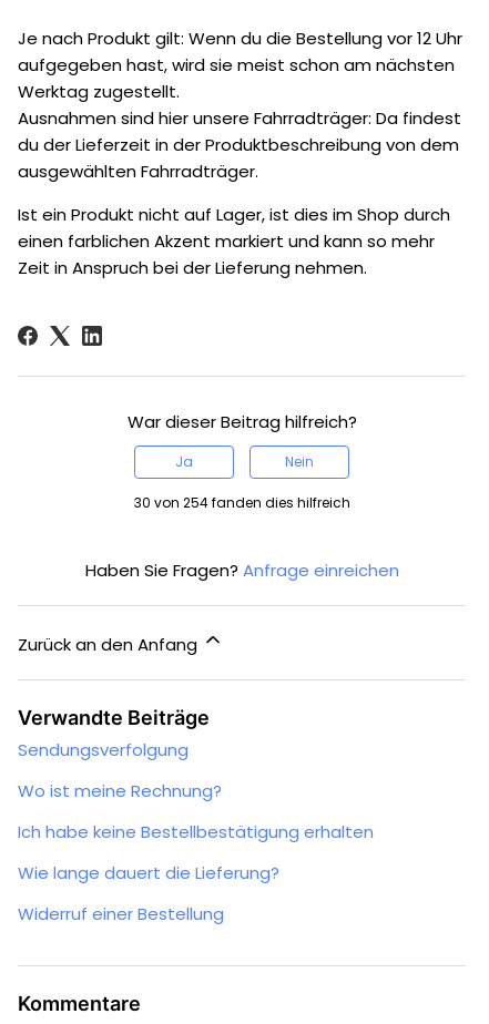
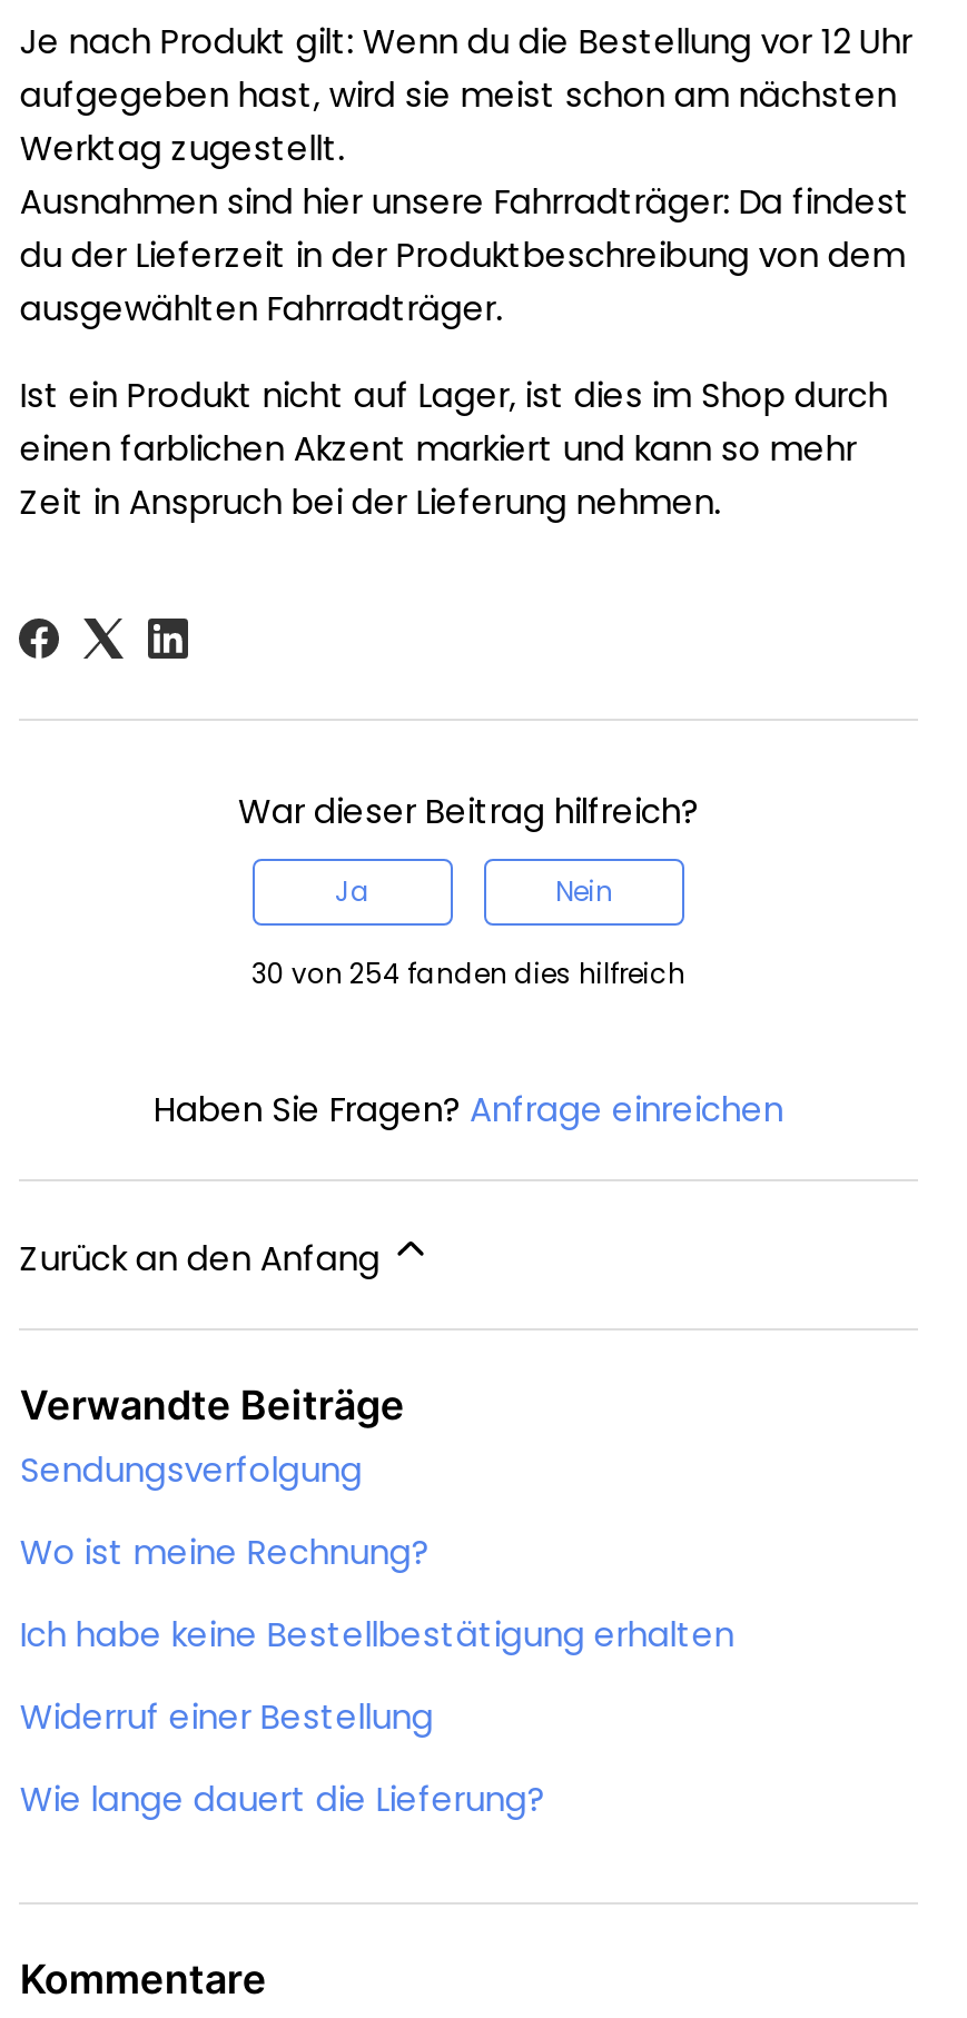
moved [18,862,280,885] -> [20,1776,545,1823]: Wie lange dauert die Lieferung?
moved [18,903,224,926] -> [20,1694,434,1741]: Widerruf einer Bestellung

